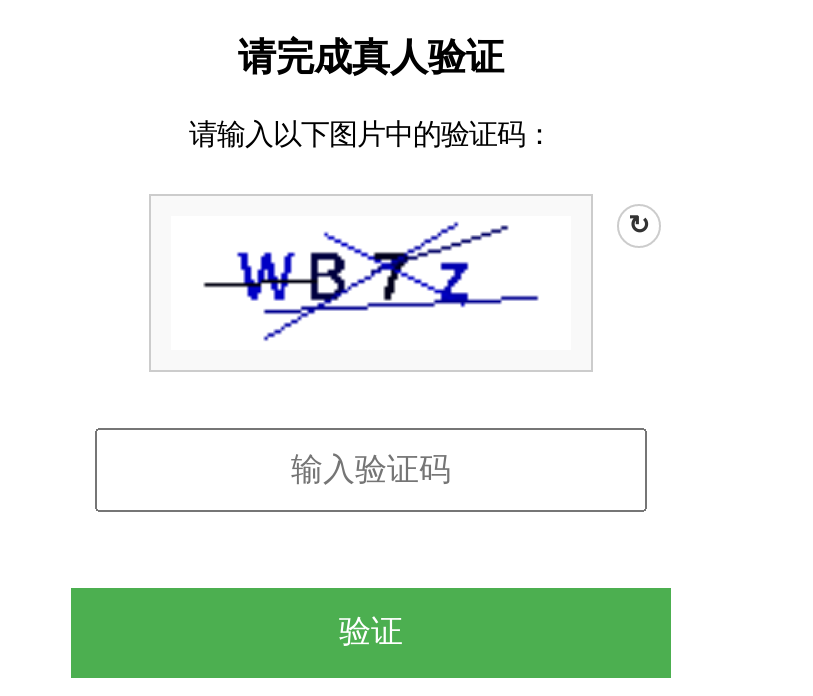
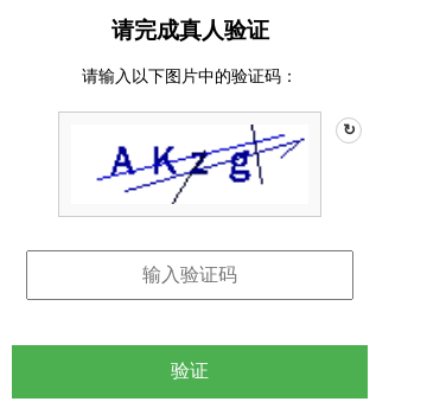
[203,216,563,350] [image] -> [91,123,306,205] [image]

